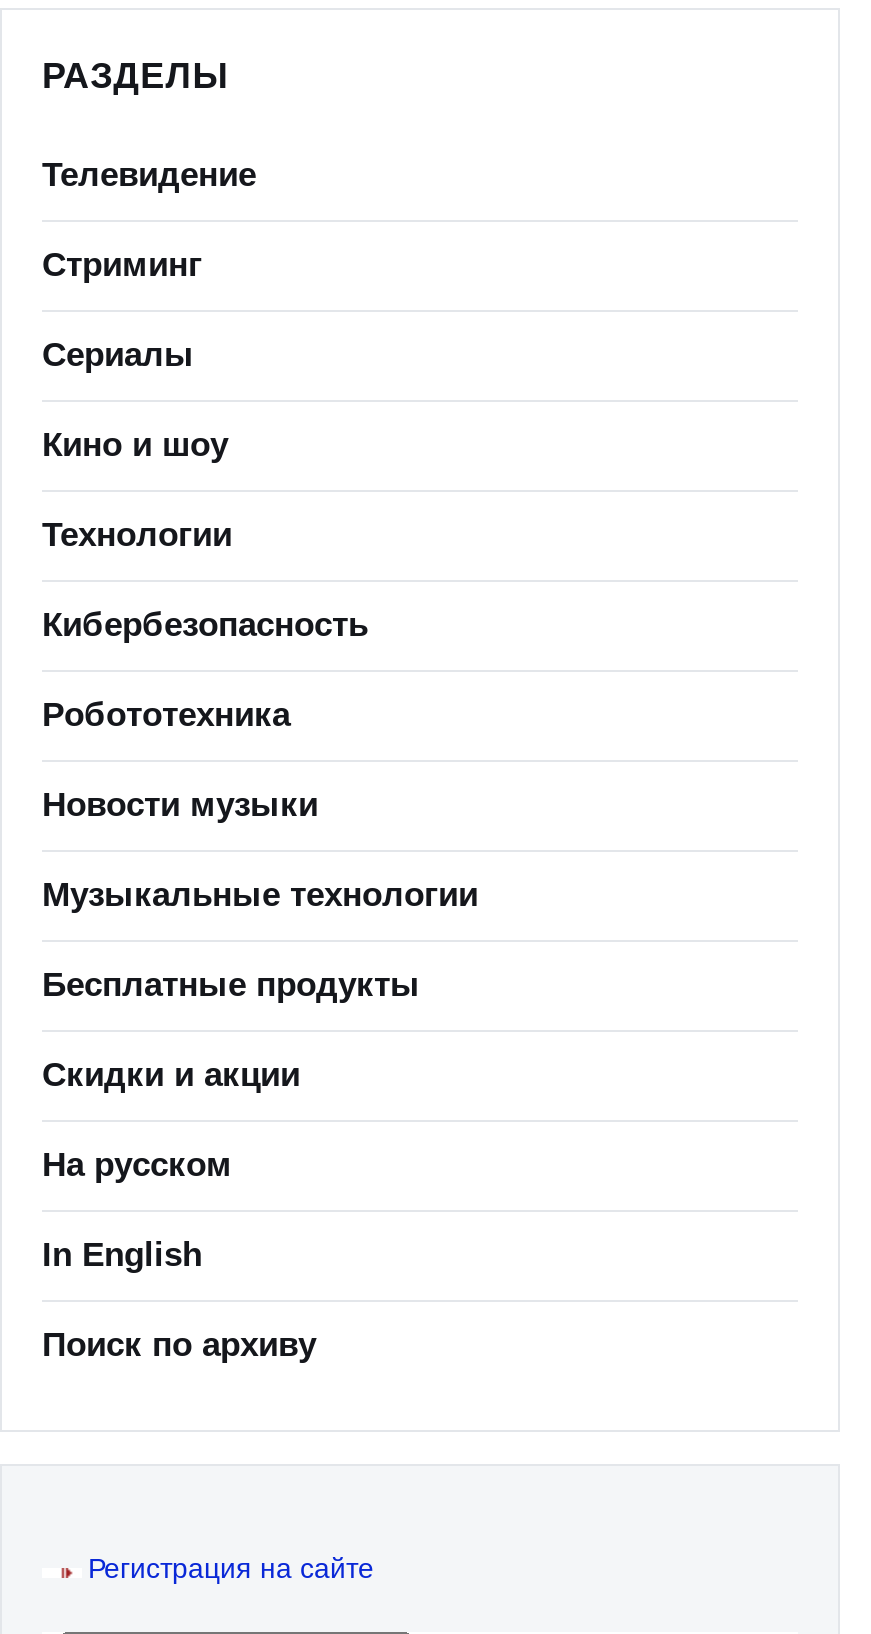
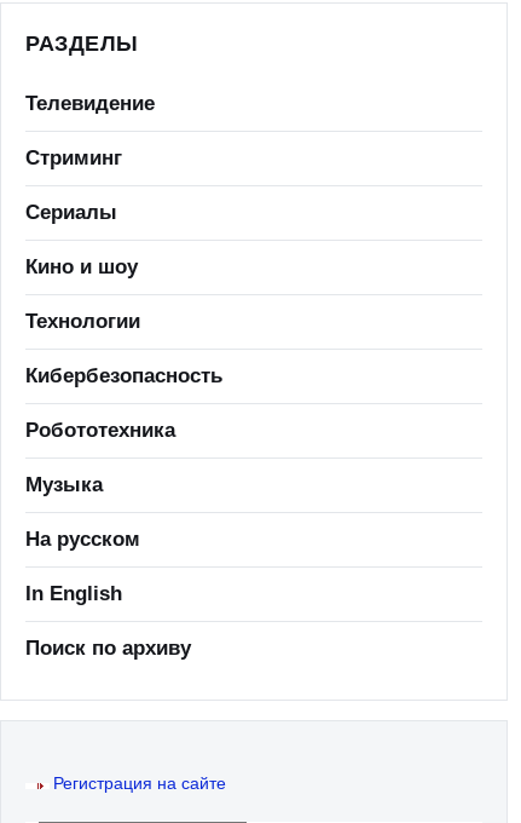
[42,786,478,1094] Новости музыки | Музыкальные технологии | Бесплатные продукты | Скидки и акции -> [25,473,103,496] Музыка

